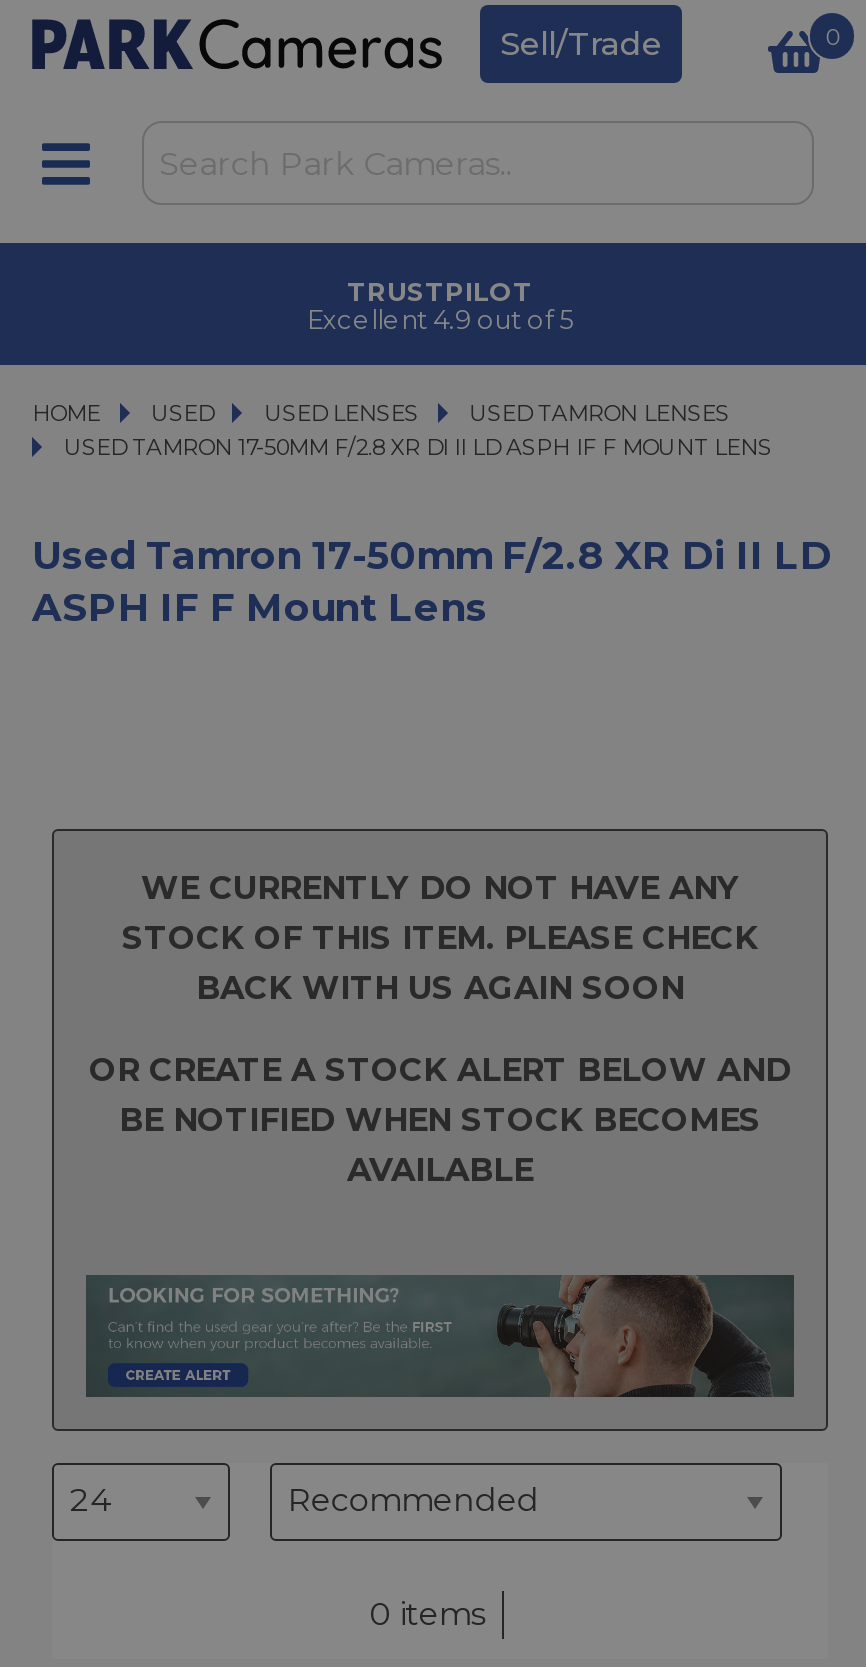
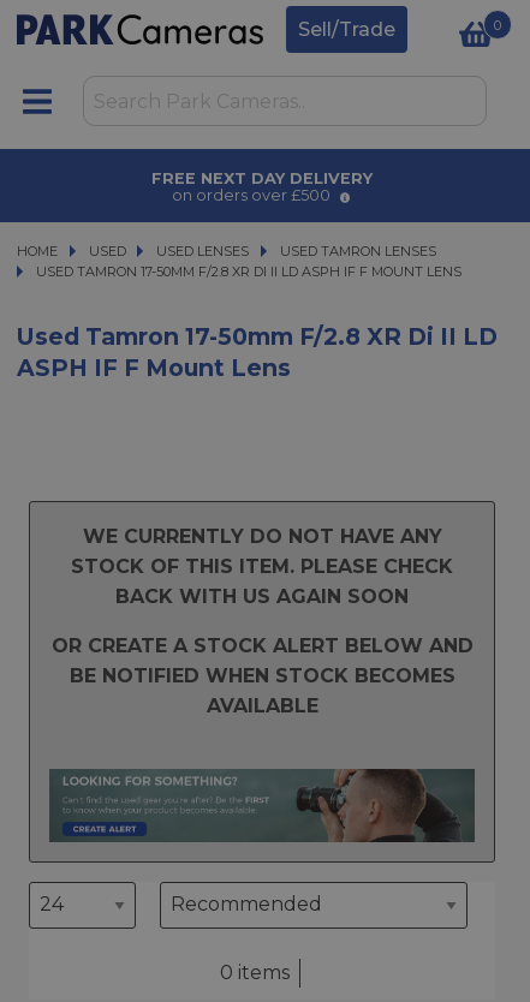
[307,277,573,335] TRUSTPILOT | Excellent 4.9 out of 5 -> [151,169,373,204] FREE NEXT DAY DELIVERY | on orders over £500

